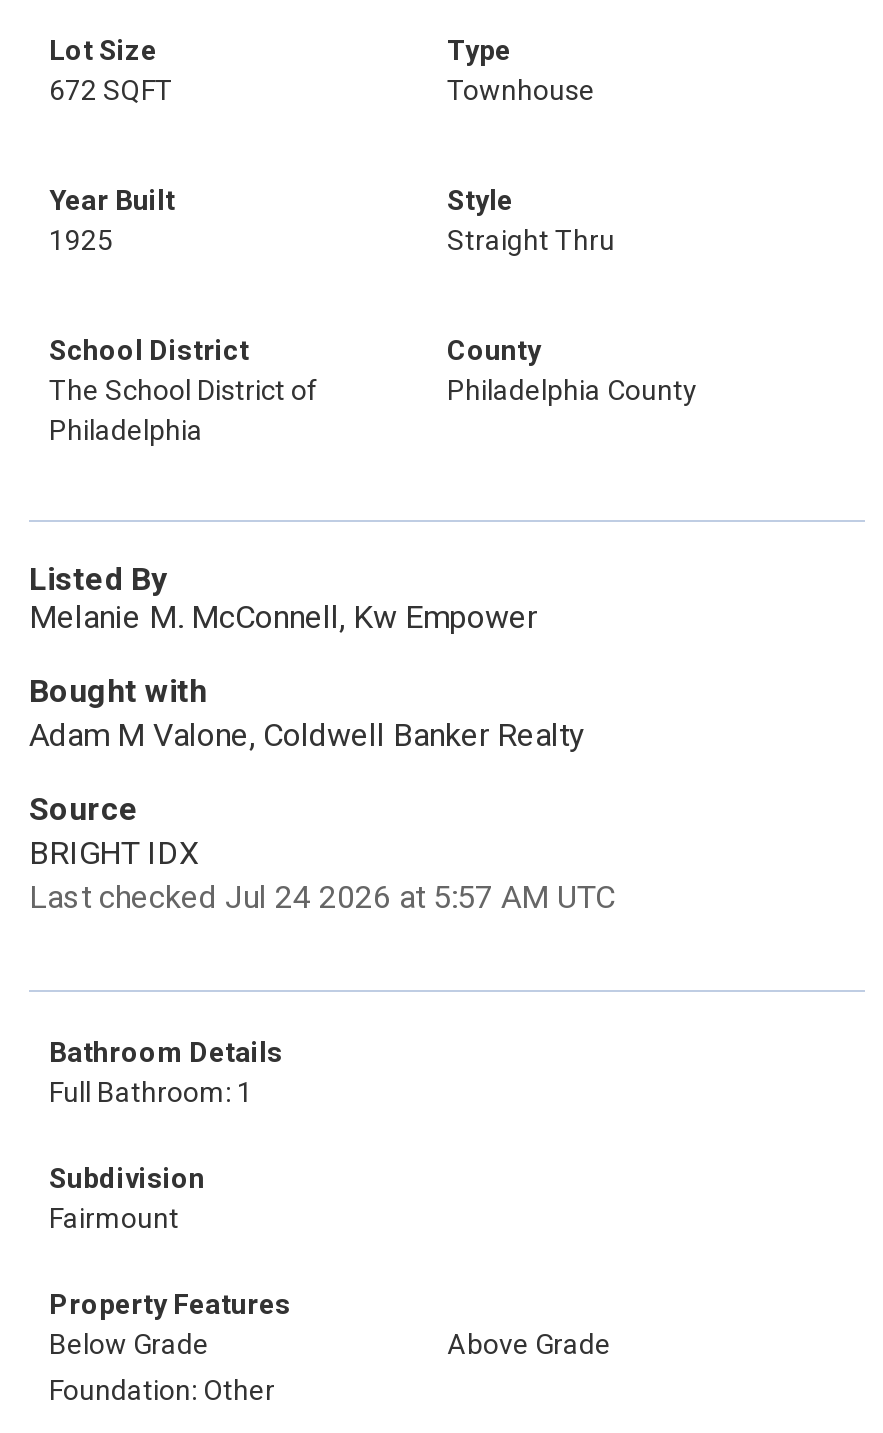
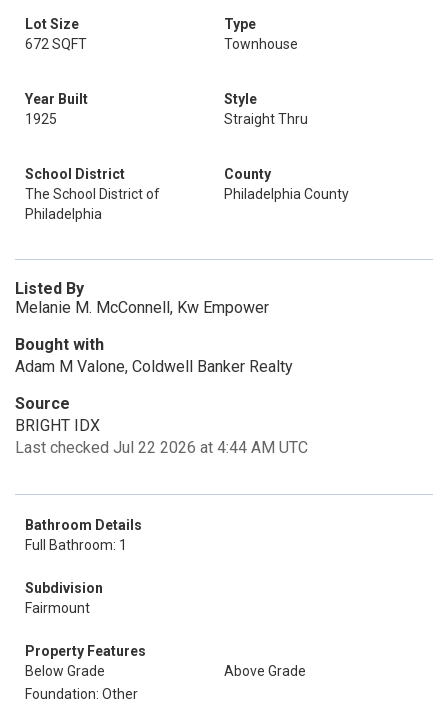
[29,878,615,916] Last checked Jul 24 2026 at 5:57 AM UTC -> [15,438,308,457] Last checked Jul 22 2026 at 4:44 AM UTC

